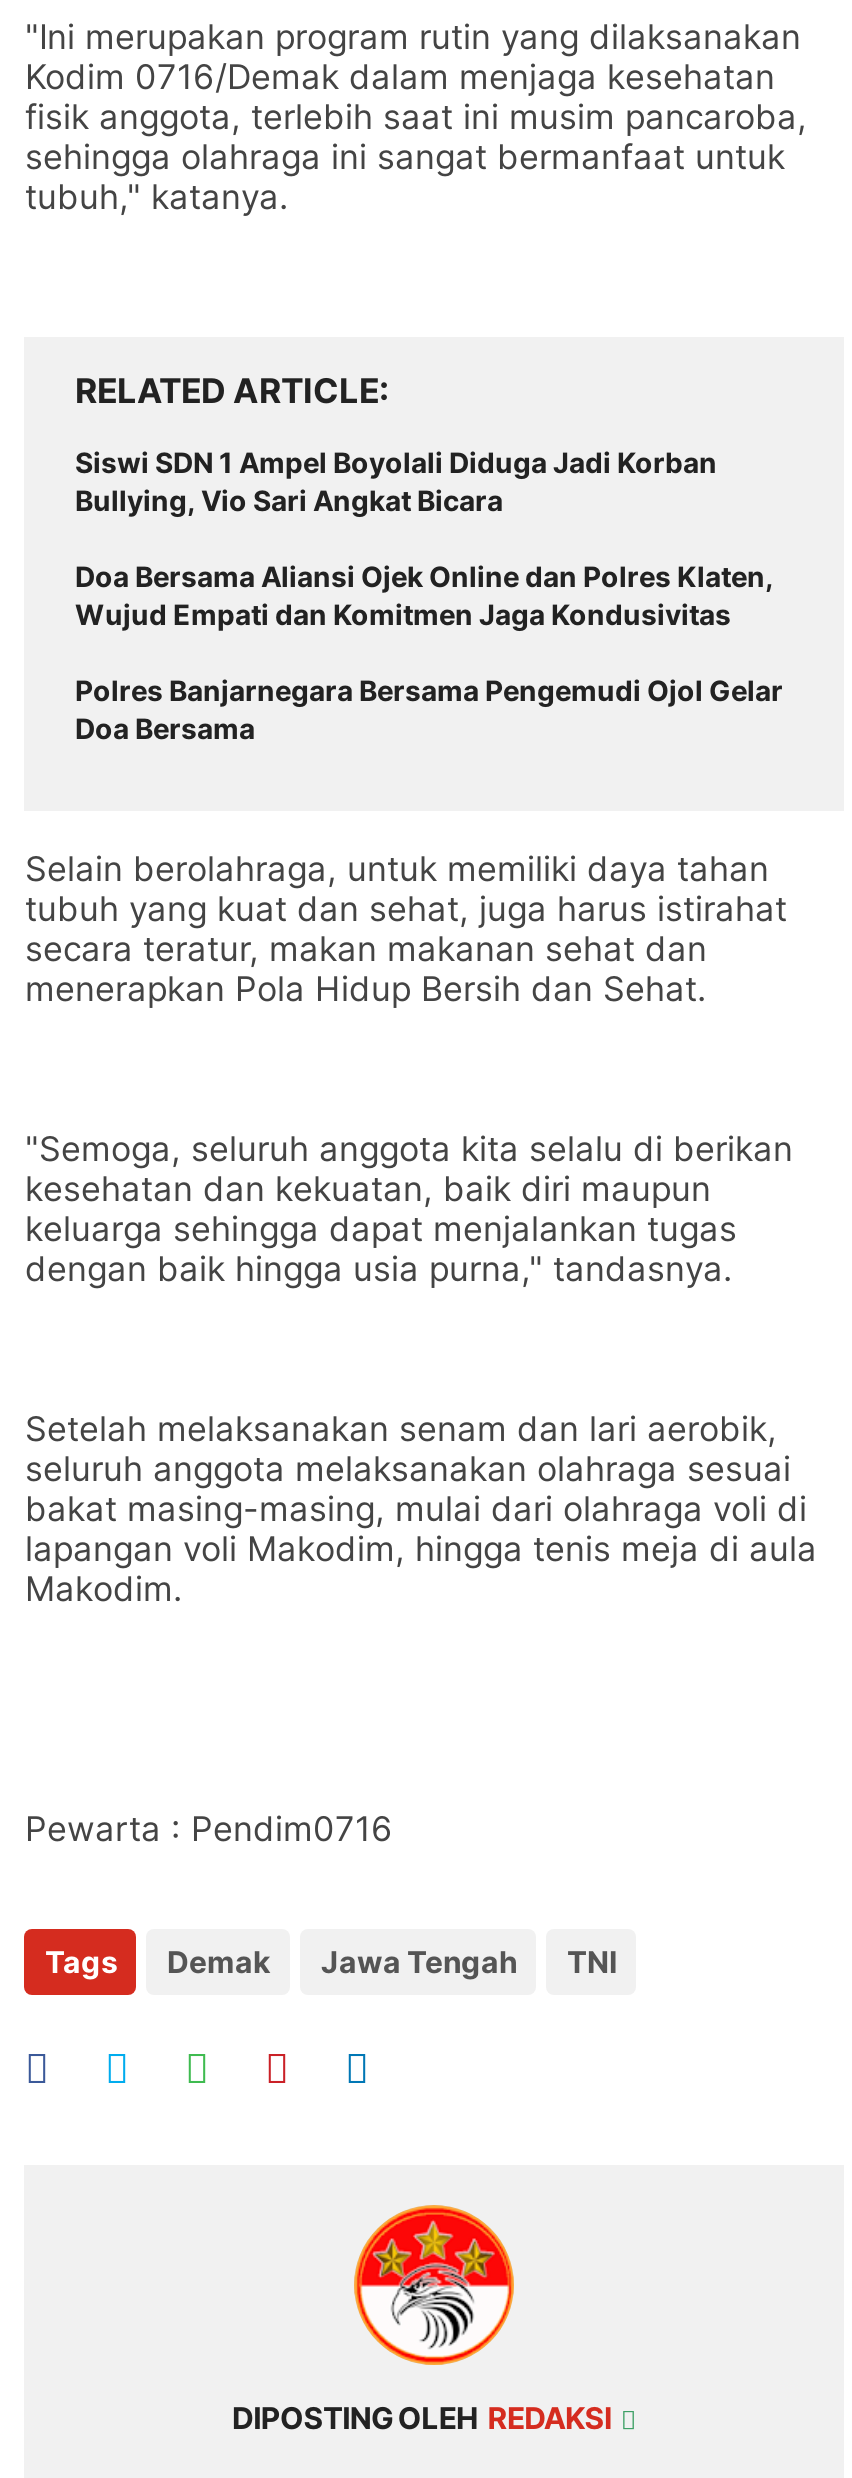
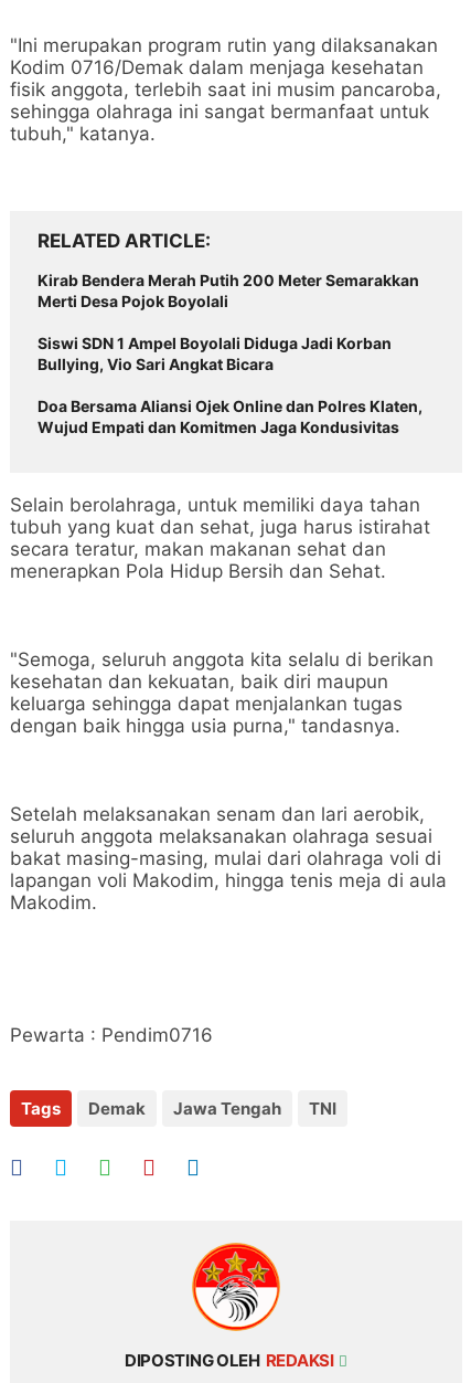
none -> [38,270,420,310] Kirab Bendera Merah Putih 200 Meter Semarakkan | Merti Desa Pojok Boyolali
moved [75,445,773,631] -> [38,333,423,436]: Siswi SDN 1 Ampel Boyolali Diduga Jadi Korban | Bullying, Vio Sari Angkat Bicara | Doa Bersama Aliansi Ojek Online dan Polres Klaten, | Wujud Empati dan Komitmen Jaga Kondusivitas
[75,673,783,745] Polres Banjarnegara Bersama Pengemudi Ojol Gelar | Doa Bersama -> none

